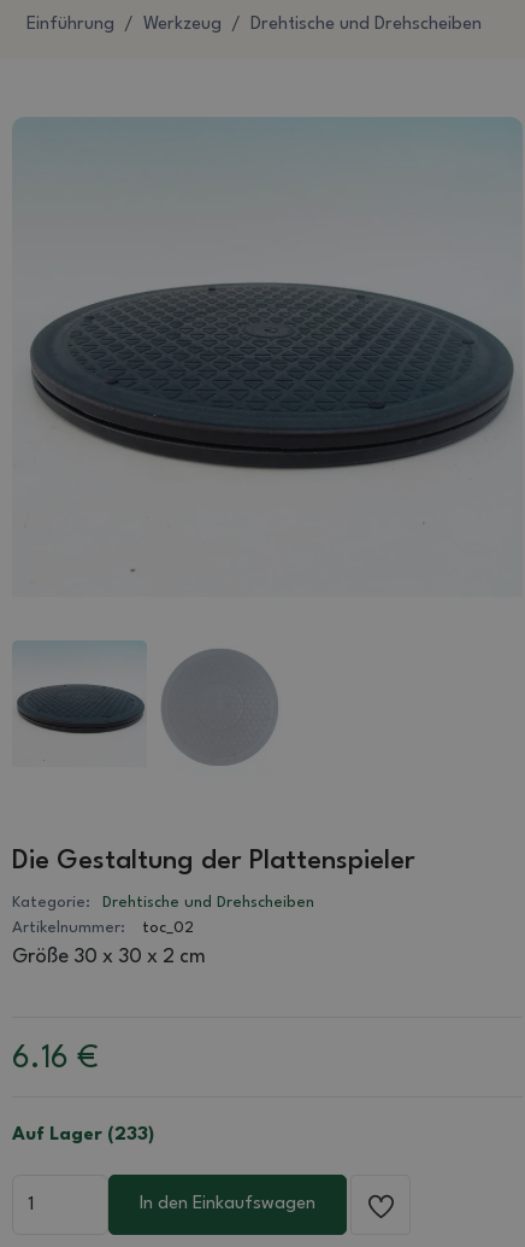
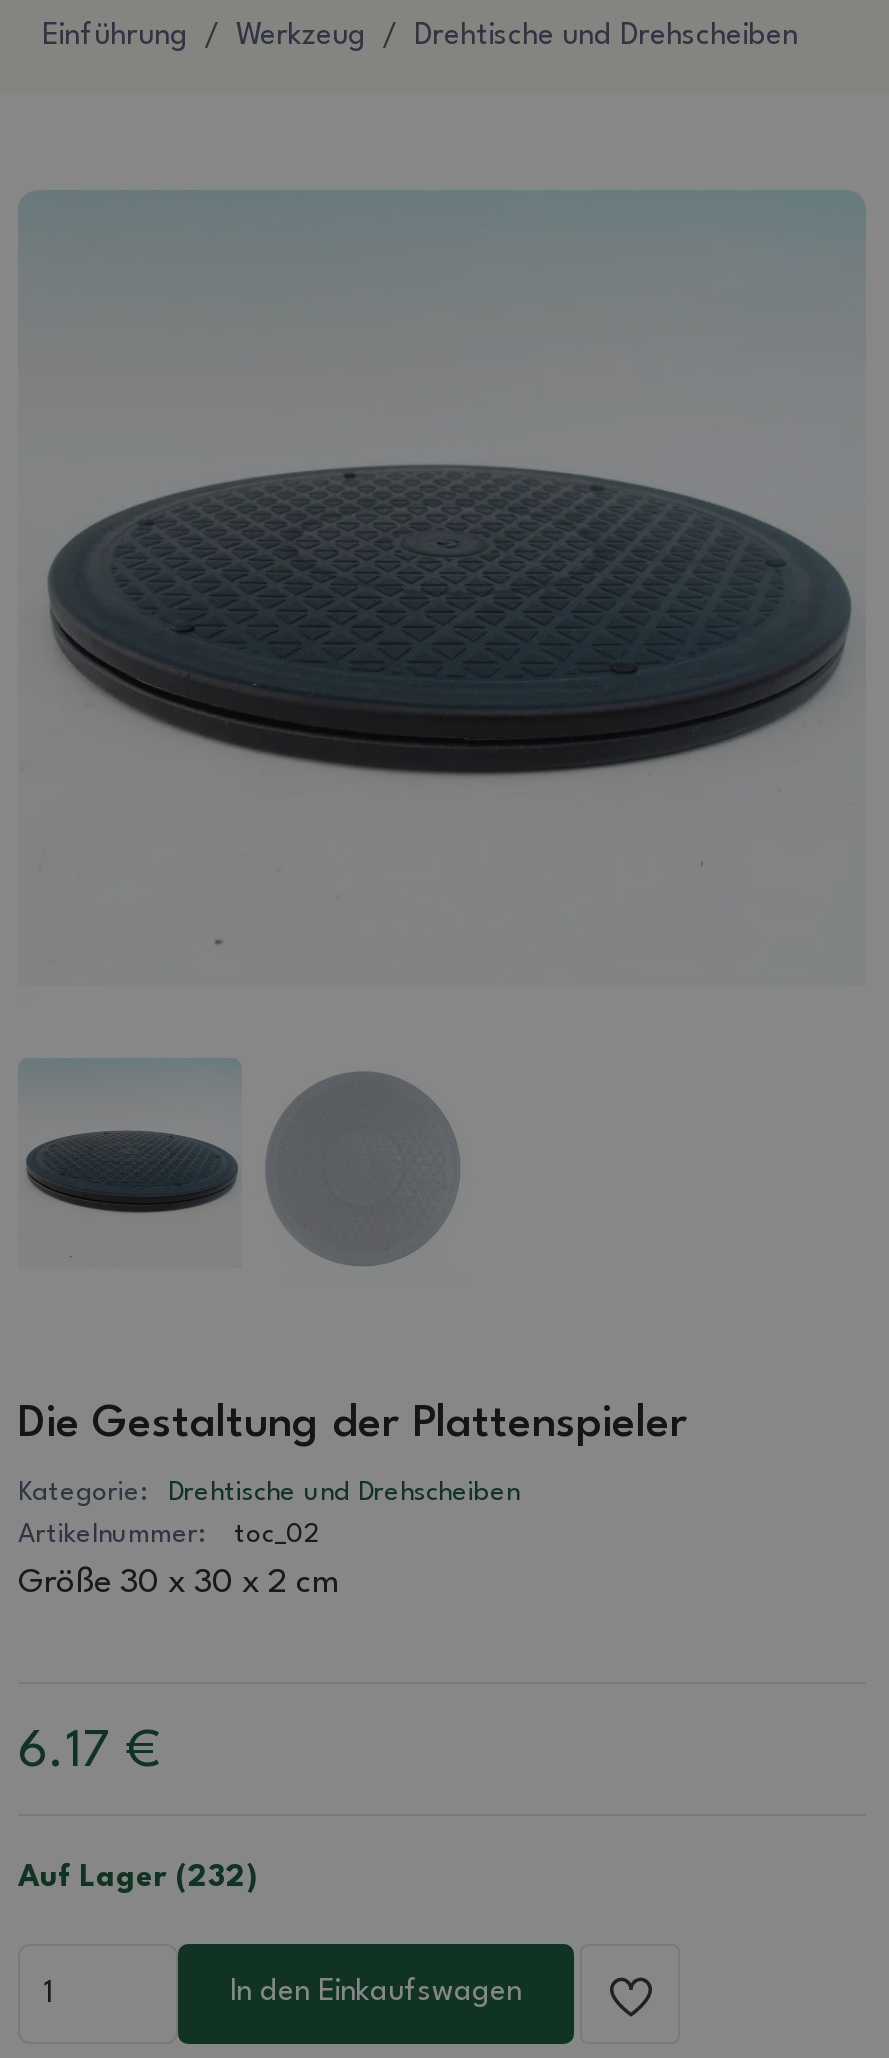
[12,1045,99,1075] 6.16 € -> [18,1729,162,1779] 6.17 €
[12,1127,154,1145] Auf Lager (233) -> [18,1865,256,1895] Auf Lager (232)

